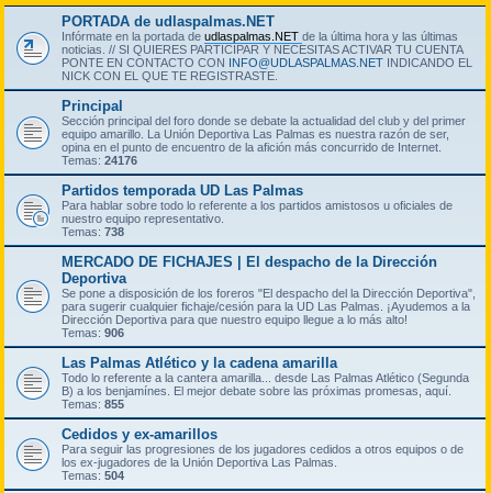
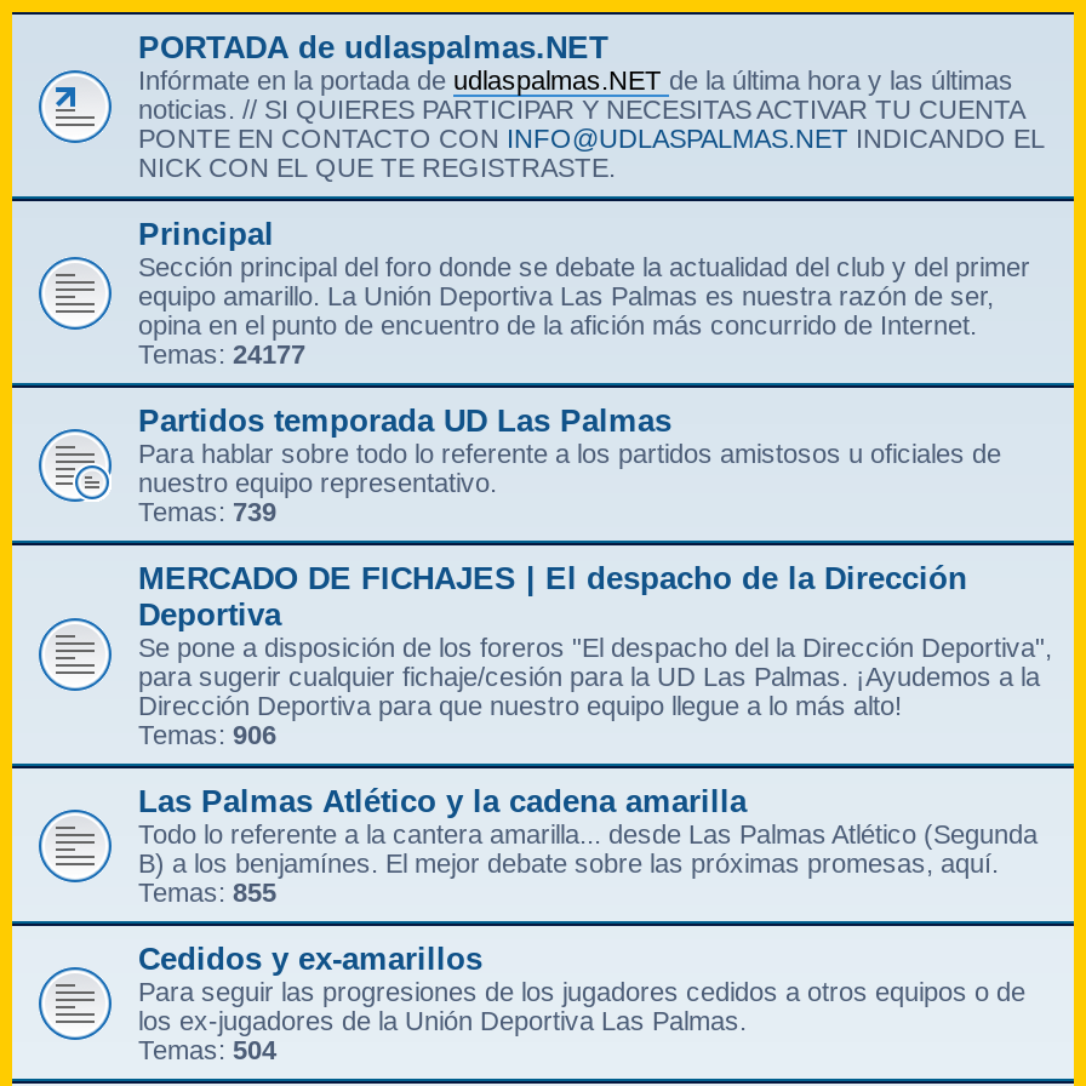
[62,154,137,167] Temas: 24176 -> [138,339,305,368] Temas: 24177
[62,225,124,238] Temas: 738 -> [138,497,276,526] Temas: 739

